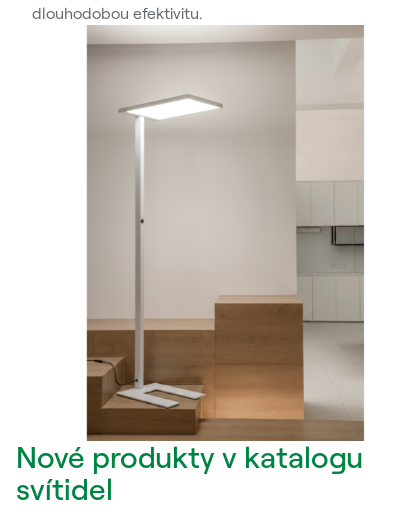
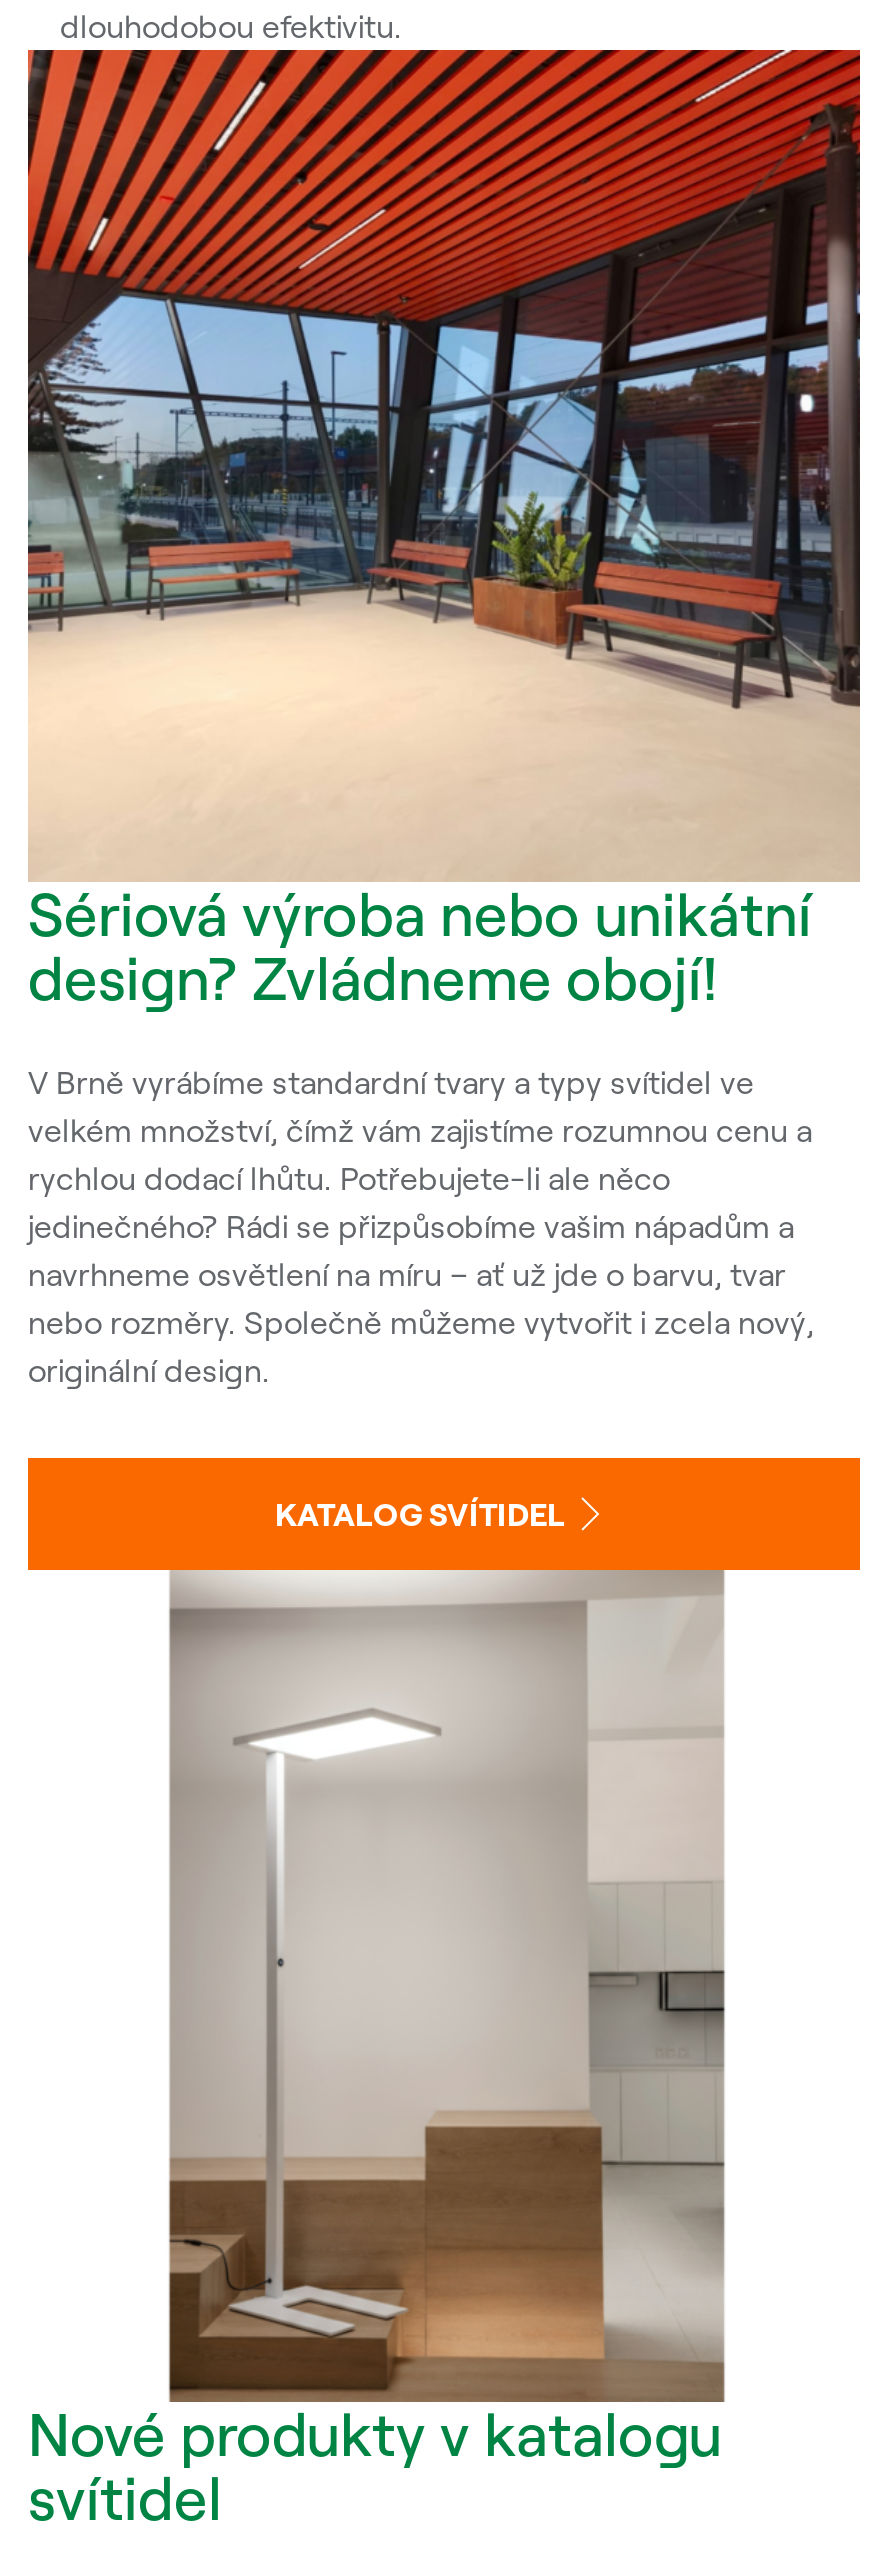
none -> [26,48,862,1390] [image] | Sériová výroba nebo unikátní | design? Zvládneme obojí! | V Brně vyrábíme standardní tvary a typy svítidel ve | velkém množství, čímž vám zajistíme rozumnou cenu a | rychlou dodací lhůtu. Potřebujete-li ale něco | jedinečného? Rádi se přizpůsobíme vašim nápadům a | navrhneme osvětlení na míru – ať už jde o barvu, tvar | nebo rozměry. Společně můžeme vytvořit i zcela nový, | originální design.
none -> [275,1494,565,1534] KATALOG SVÍTIDEL

